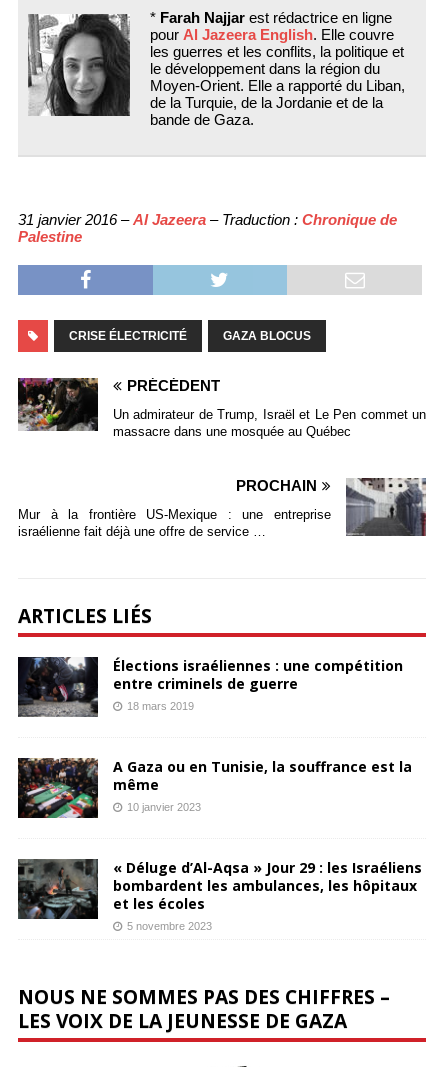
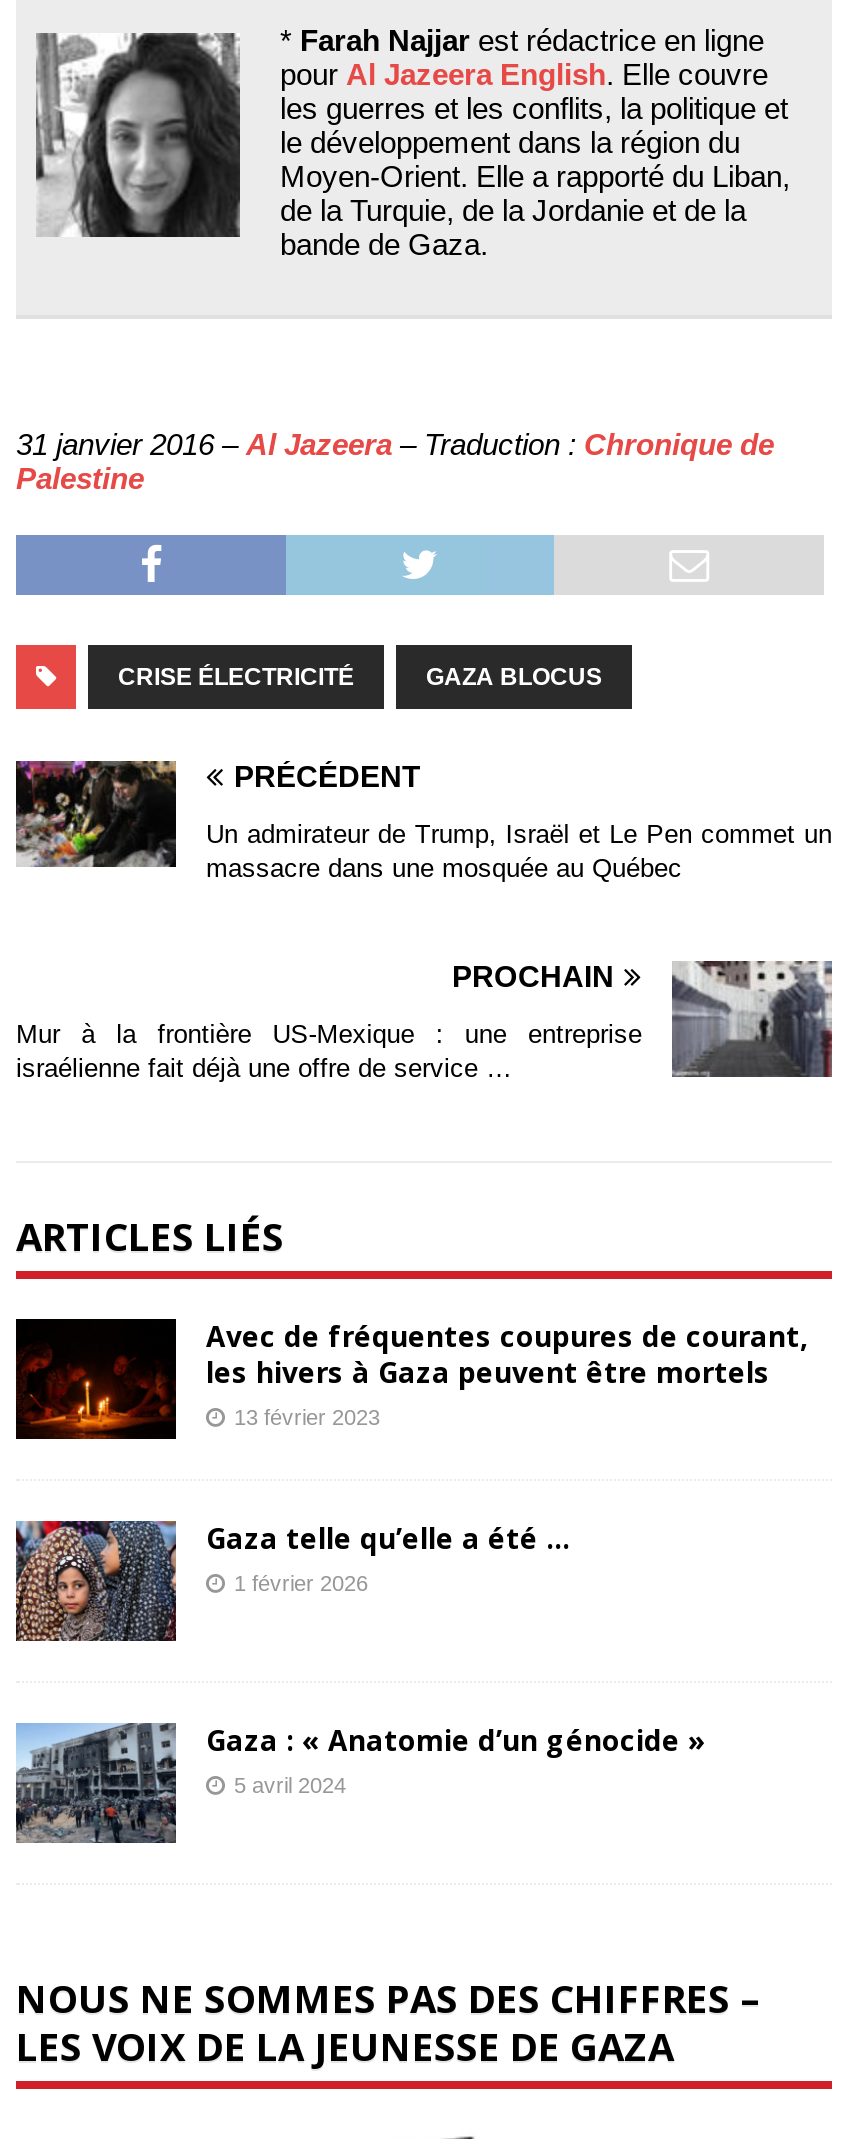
[17,656,403,718] [image] | Élections israéliennes : une compétition | entre criminels de guerre | 18 mars 2019 -> [16,1317,808,1441] [image] | Avec de fréquentes coupures de courant, | les hivers à Gaza peuvent être mortels | 13 février 2023
[17,757,412,819] [image] | A Gaza ou en Tunisie, la souffrance est la | même | 10 janvier 2023 -> [14,1519,570,1643] [image] | Gaza telle qu’elle a été … | 1 février 2026
[17,858,422,932] [image] | « Déluge d’Al-Aqsa » Jour 29 : les Israéliens | bombardent les ambulances, les hôpitaux | et les écoles | 5 novembre 2023 -> [16,1722,706,1843] [image] | Gaza : « Anatomie d’un génocide » | 5 avril 2024

